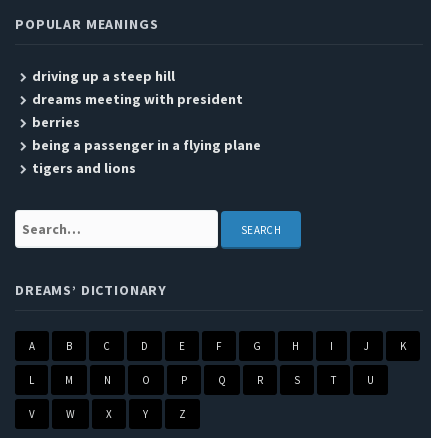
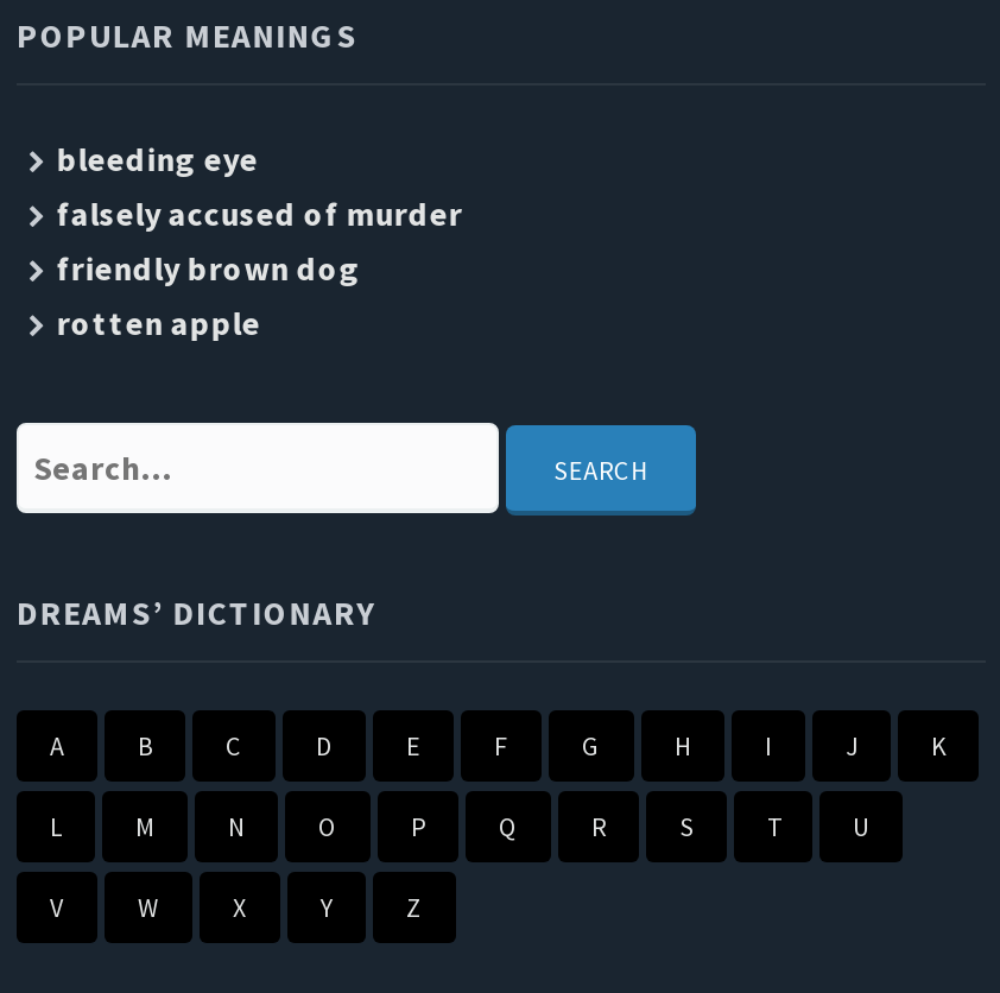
[32,67,261,177] driving up a steep hill | dreams meeting with president | berries | being a passenger in a flying plane | tigers and lions -> [57,138,463,344] bleeding eye | falsely accused of murder | friendly brown dog | rotten apple

